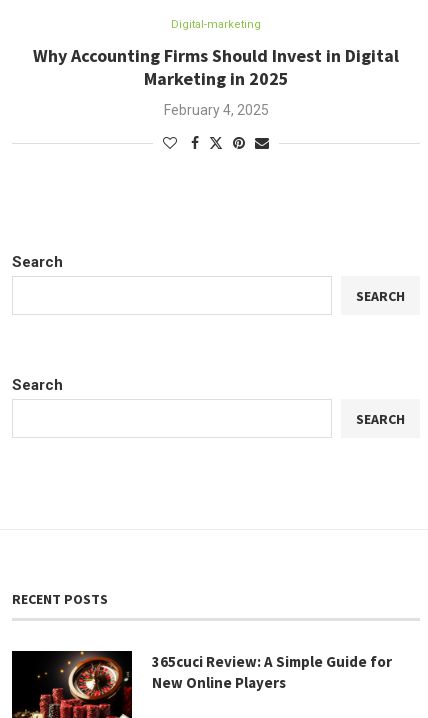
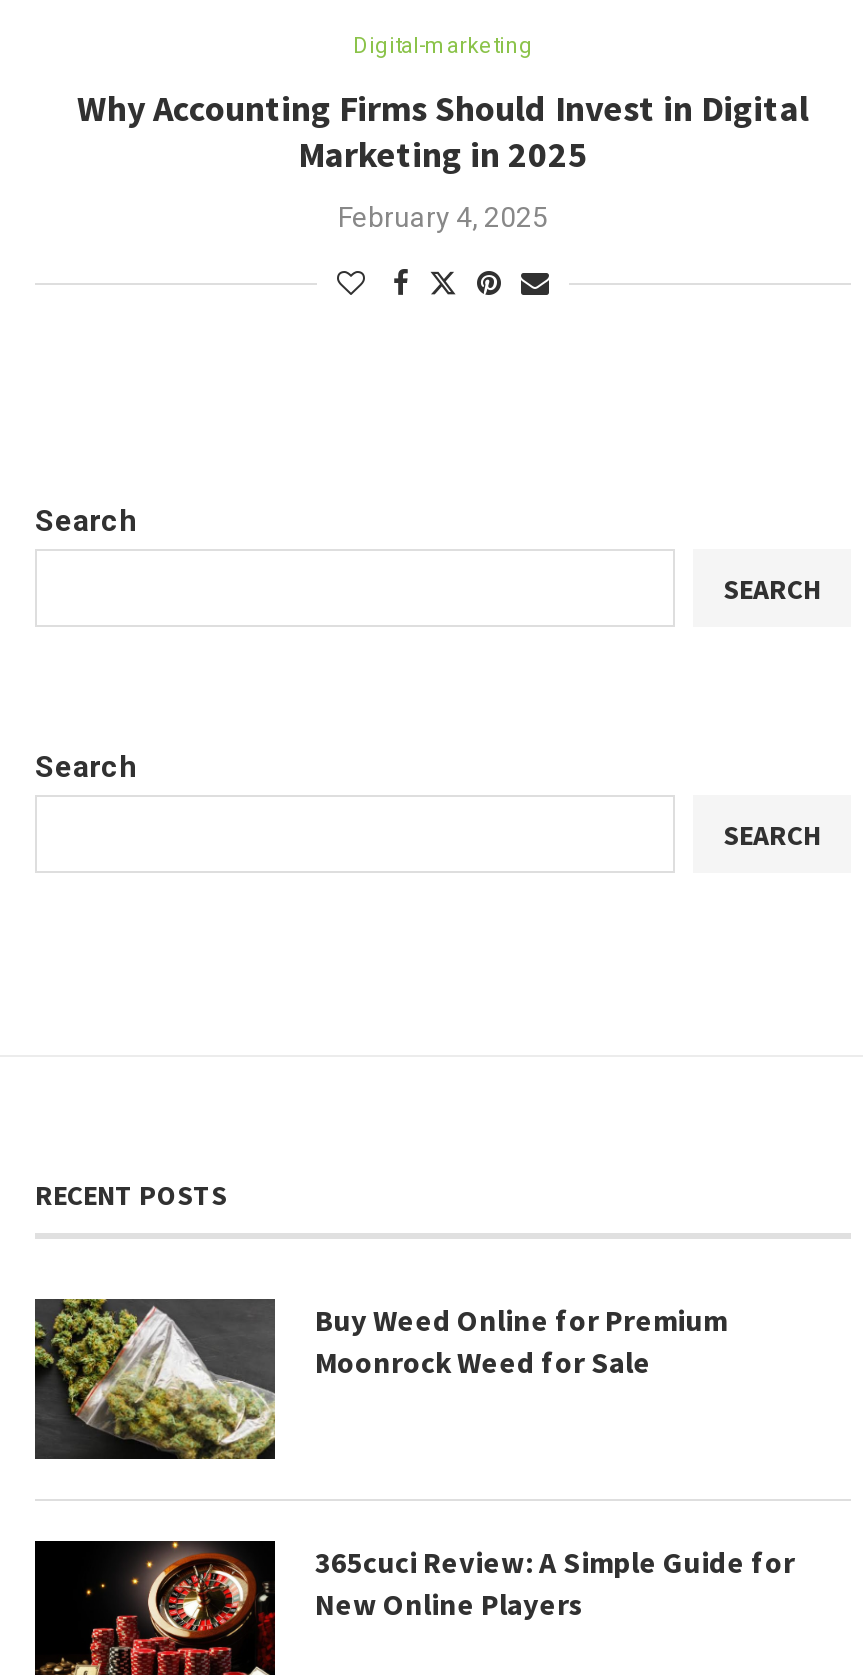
none -> [33,1297,727,1461] [image] | Buy Weed Online for Premium | Moonrock Weed for Sale

